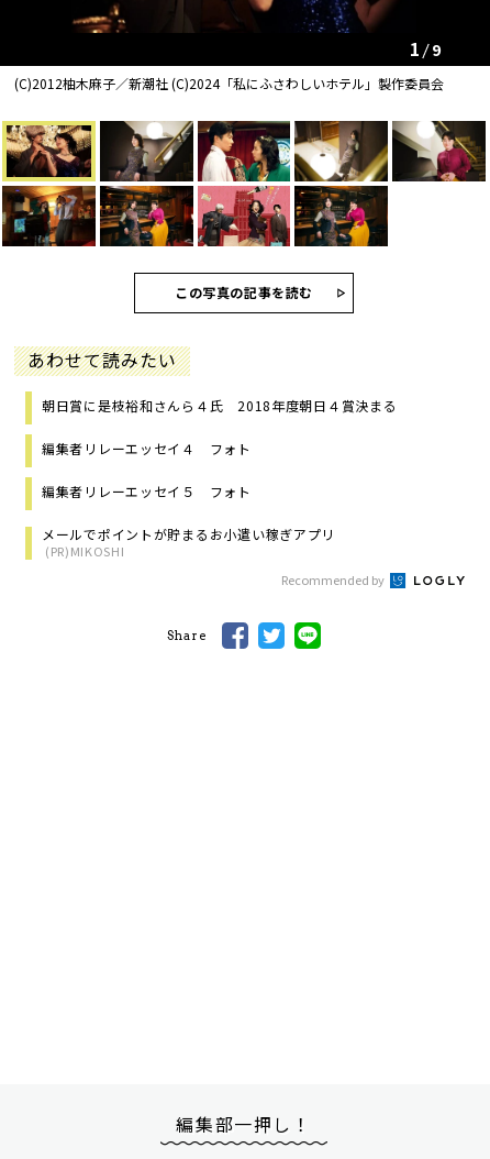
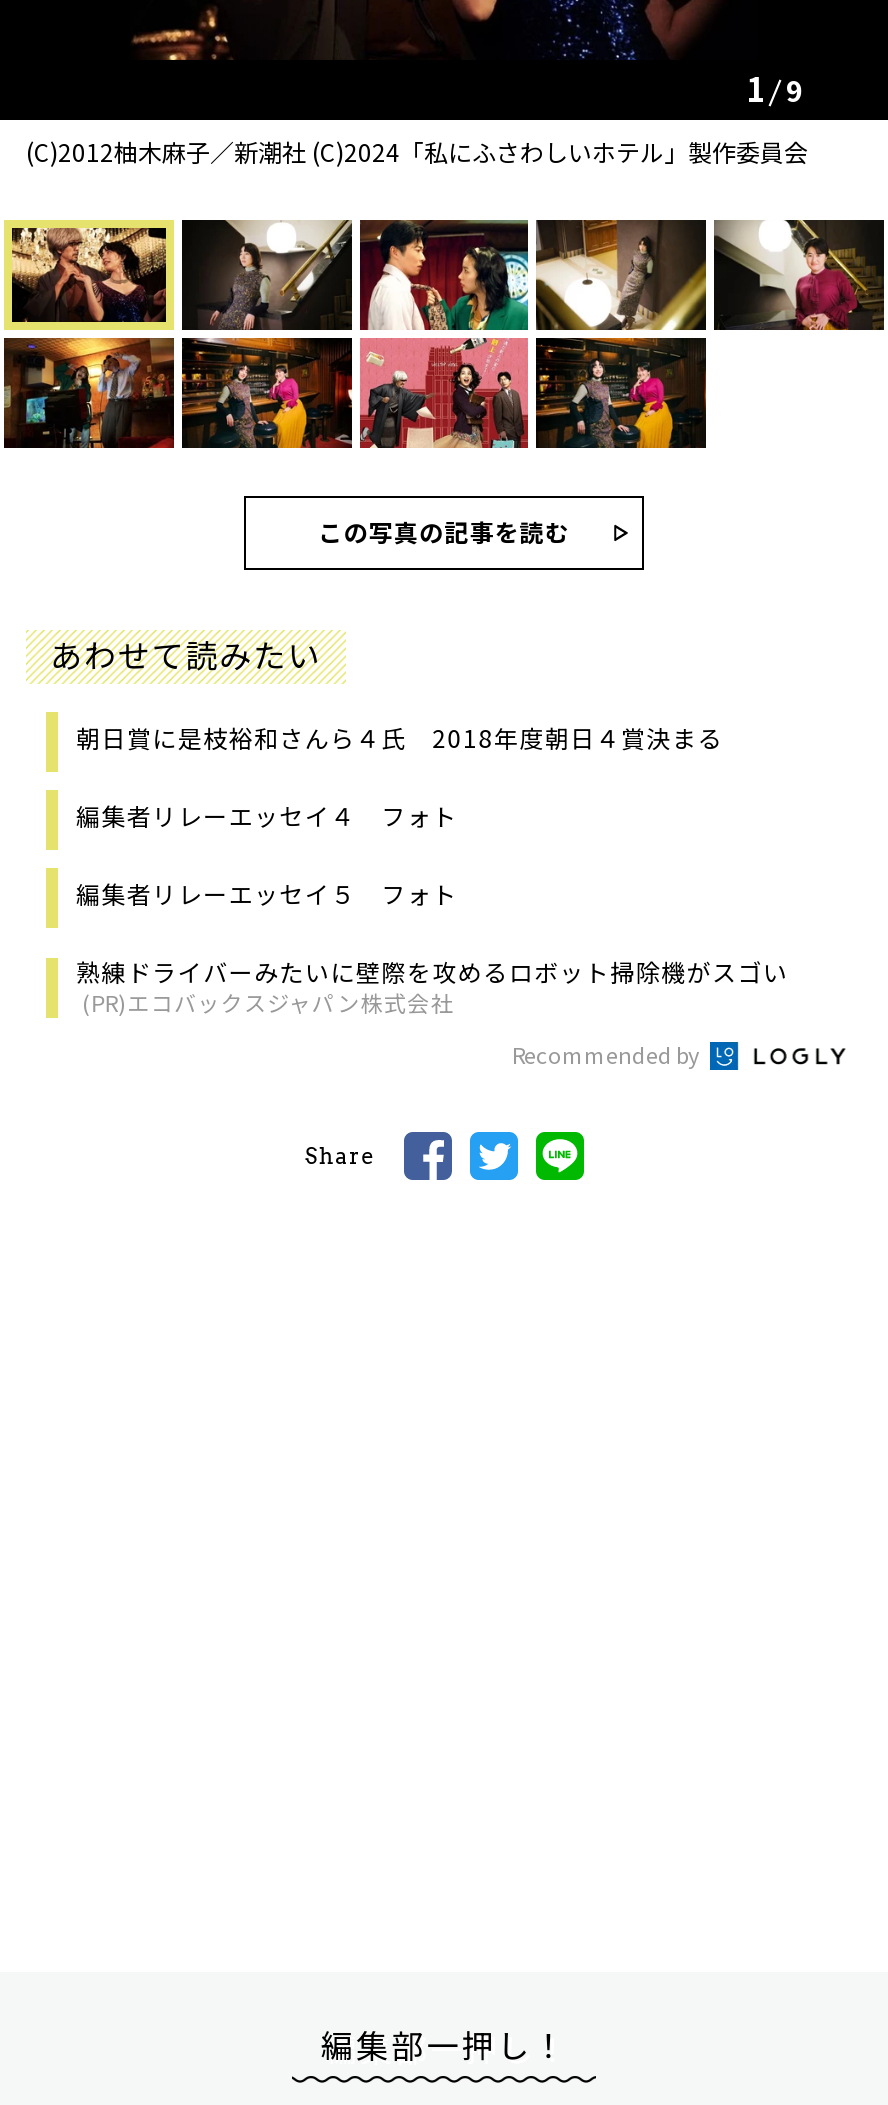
[42,525,335,560] メールでポイントが貯まるお小遣い稼ぎアプリ | (PR)MIKOSHI -> [76,954,788,1018] 熟練ドライバーみたいに壁際を攻めるロボット掃除機がスゴい | (PR)エコバックスジャパン株式会社

